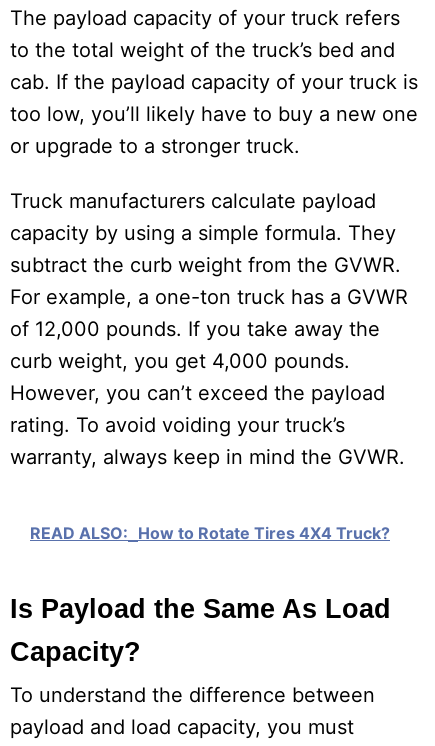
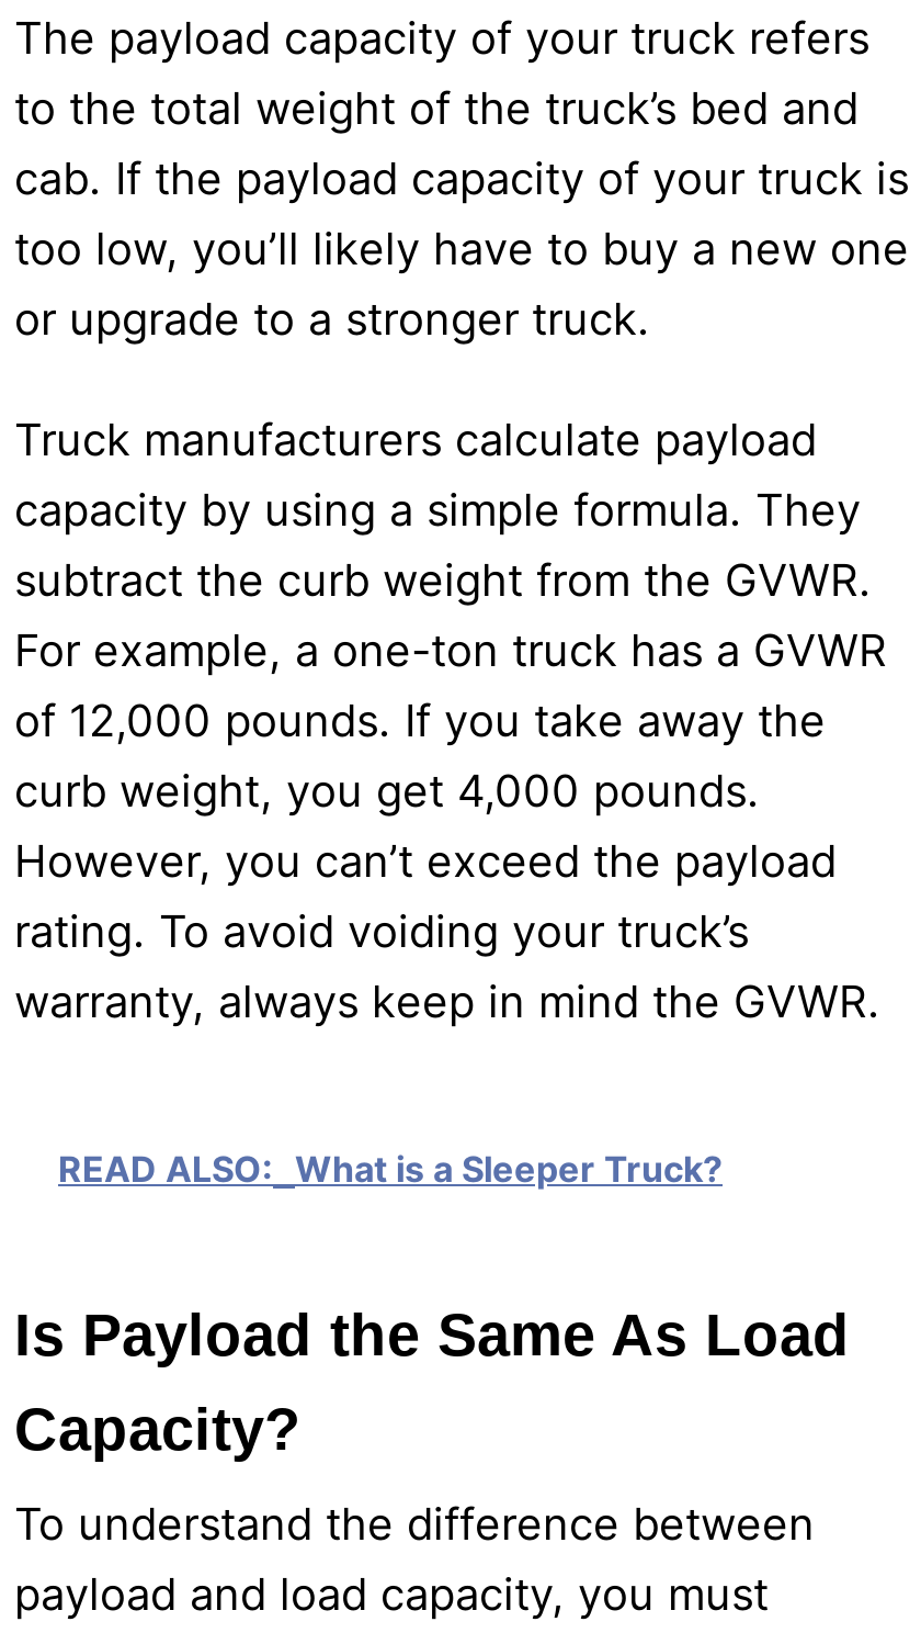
[30,523,390,543] READ ALSO: How to Rotate Tires 4X4 Truck? -> [58,1148,723,1192] READ ALSO: What is a Sleeper Truck?

